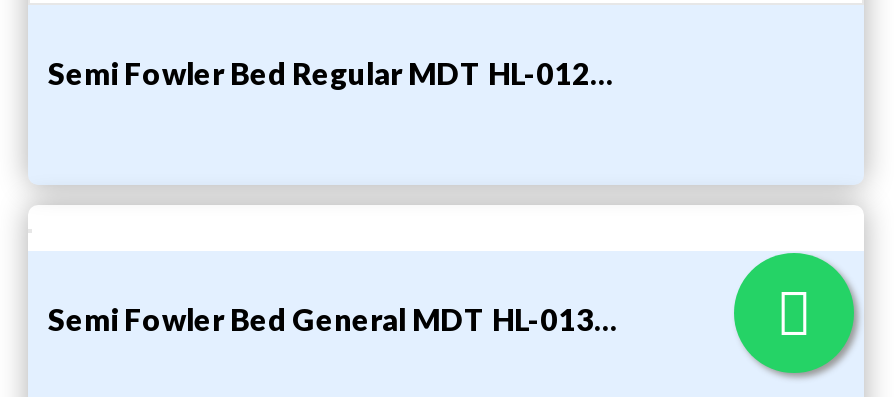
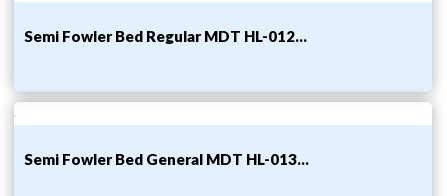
[732,250,860,380] [image] -> none

